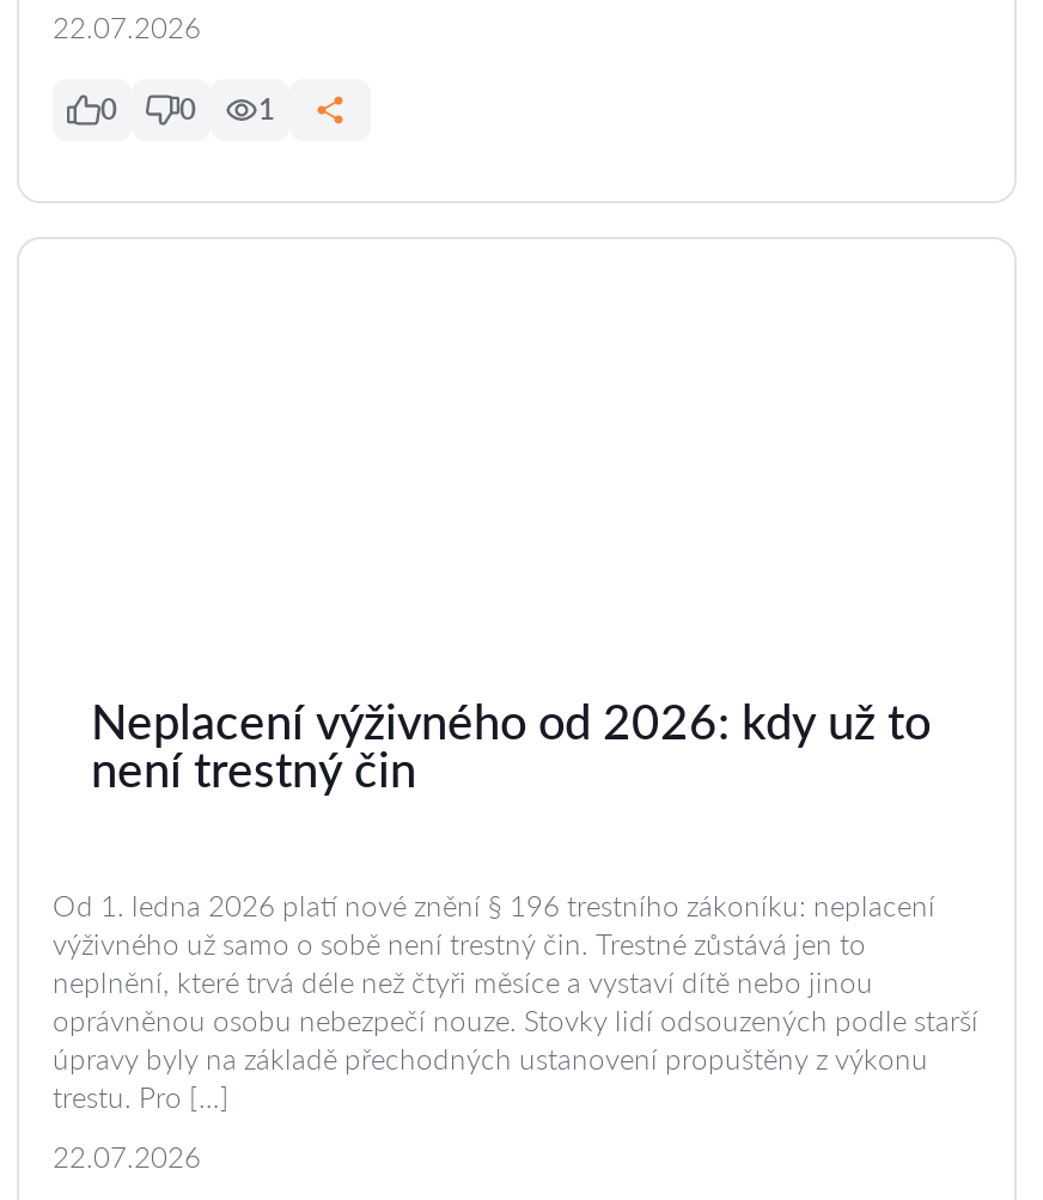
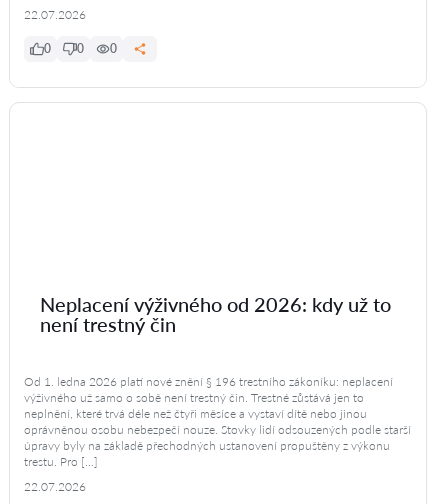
[258,92,275,128] 1 -> [110,41,117,56] 0

